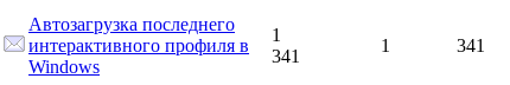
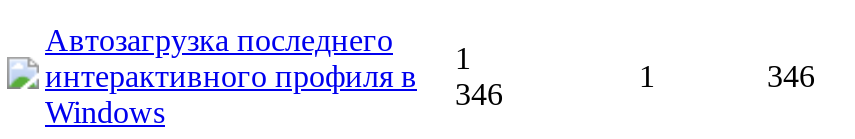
[457,35,485,55] 341 -> [767,59,815,93] 346
[272,46,300,66] 341 -> [455,77,503,111] 346

